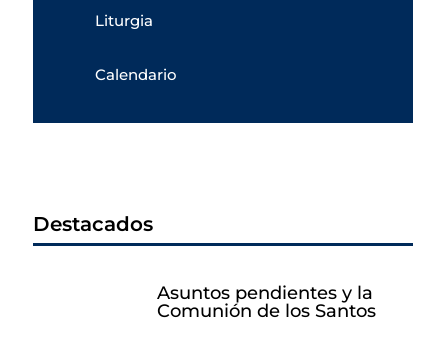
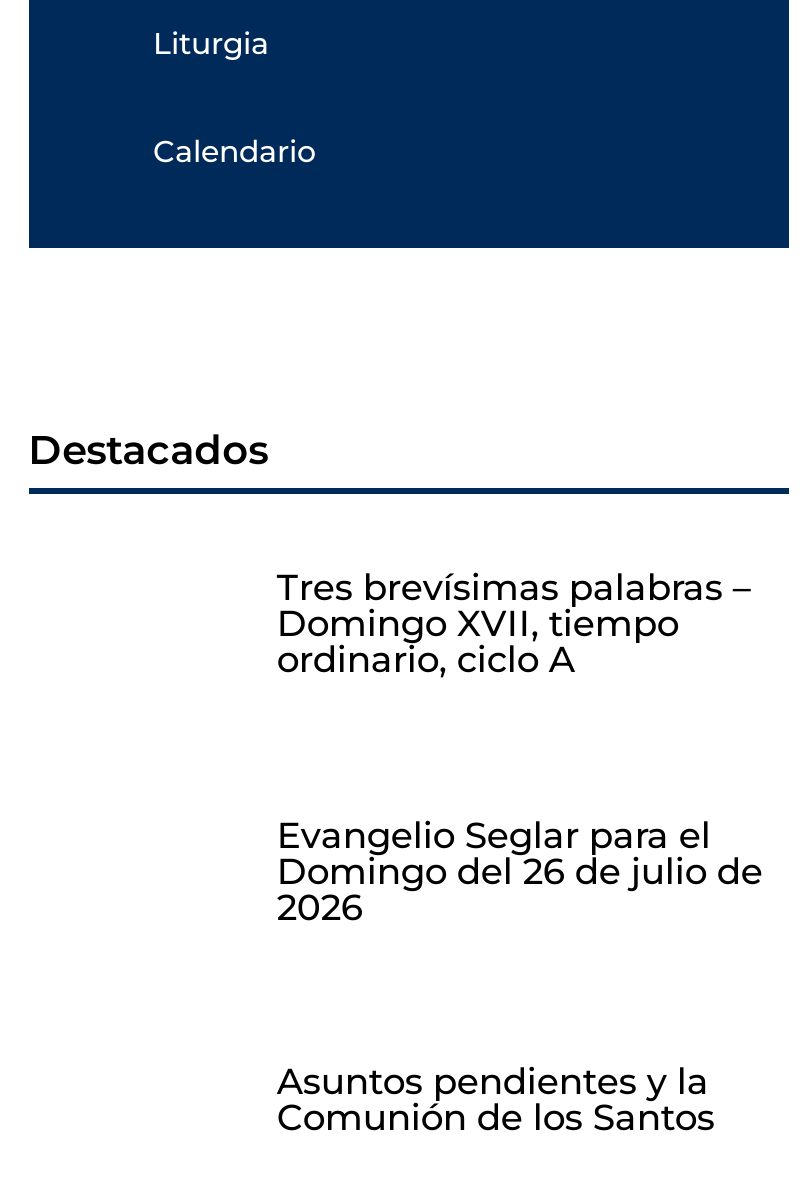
none -> [277,566,751,682] Tres brevísimas palabras – | Domingo XVII, tiempo | ordinario, ciclo A
none -> [277,813,763,929] Evangelio Seglar para el | Domingo del 26 de julio de | 2026

